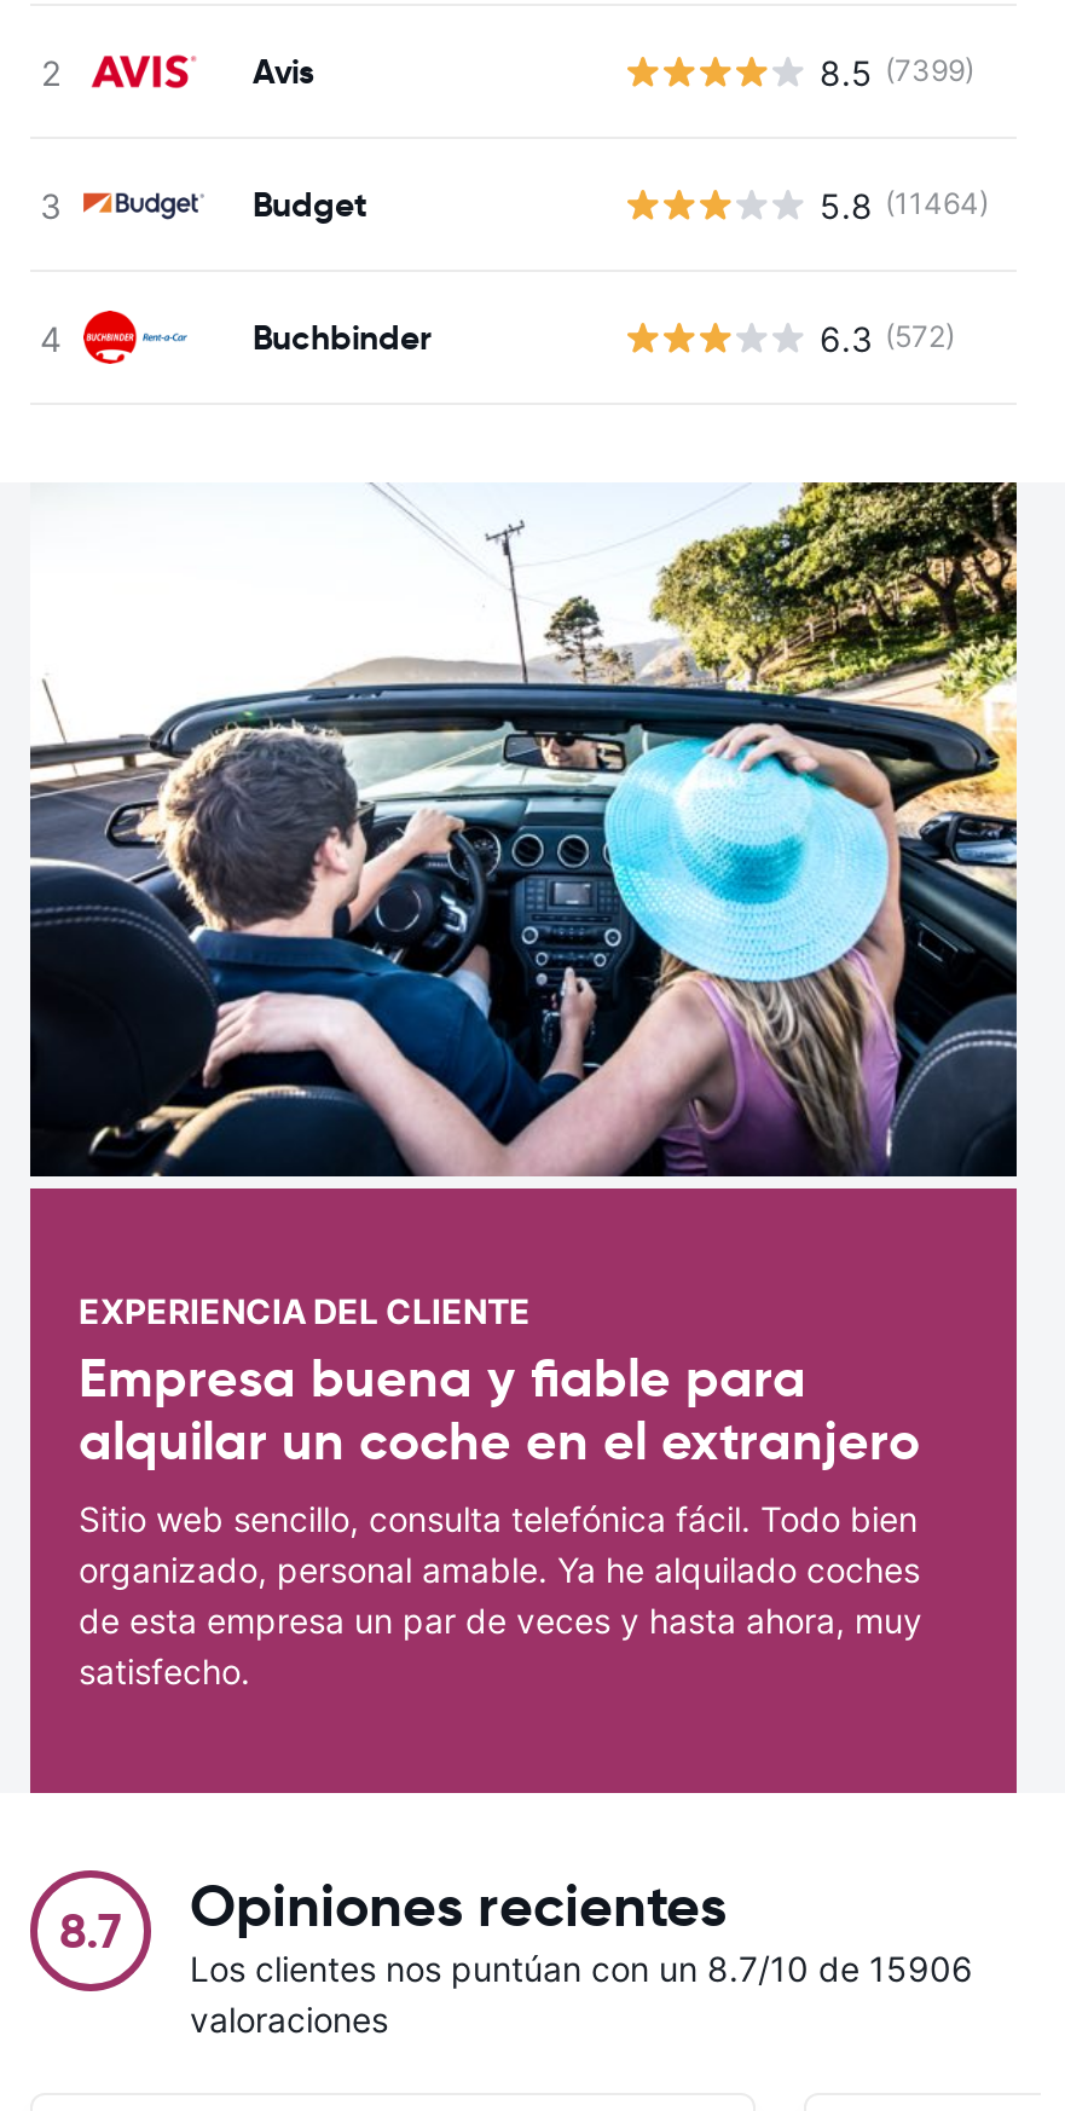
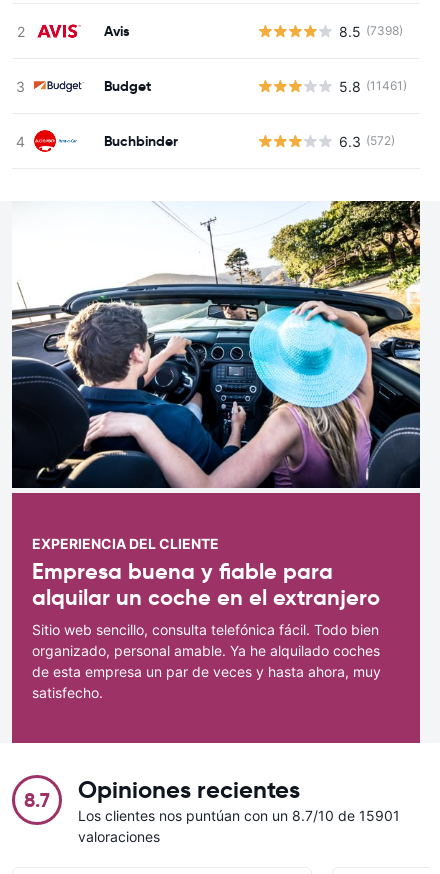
[820,51,974,92] 8.5 (7399) -> [338,22,402,39] 8.5 (7398)
[820,184,989,225] 5.8 (11464) -> [338,77,406,94] 5.8 (11461)
[190,1947,973,1988] Los clientes nos puntúan con un 8.7/10 de 15906 -> [78,807,400,824] Los clientes nos puntúan con un 8.7/10 de 15901

